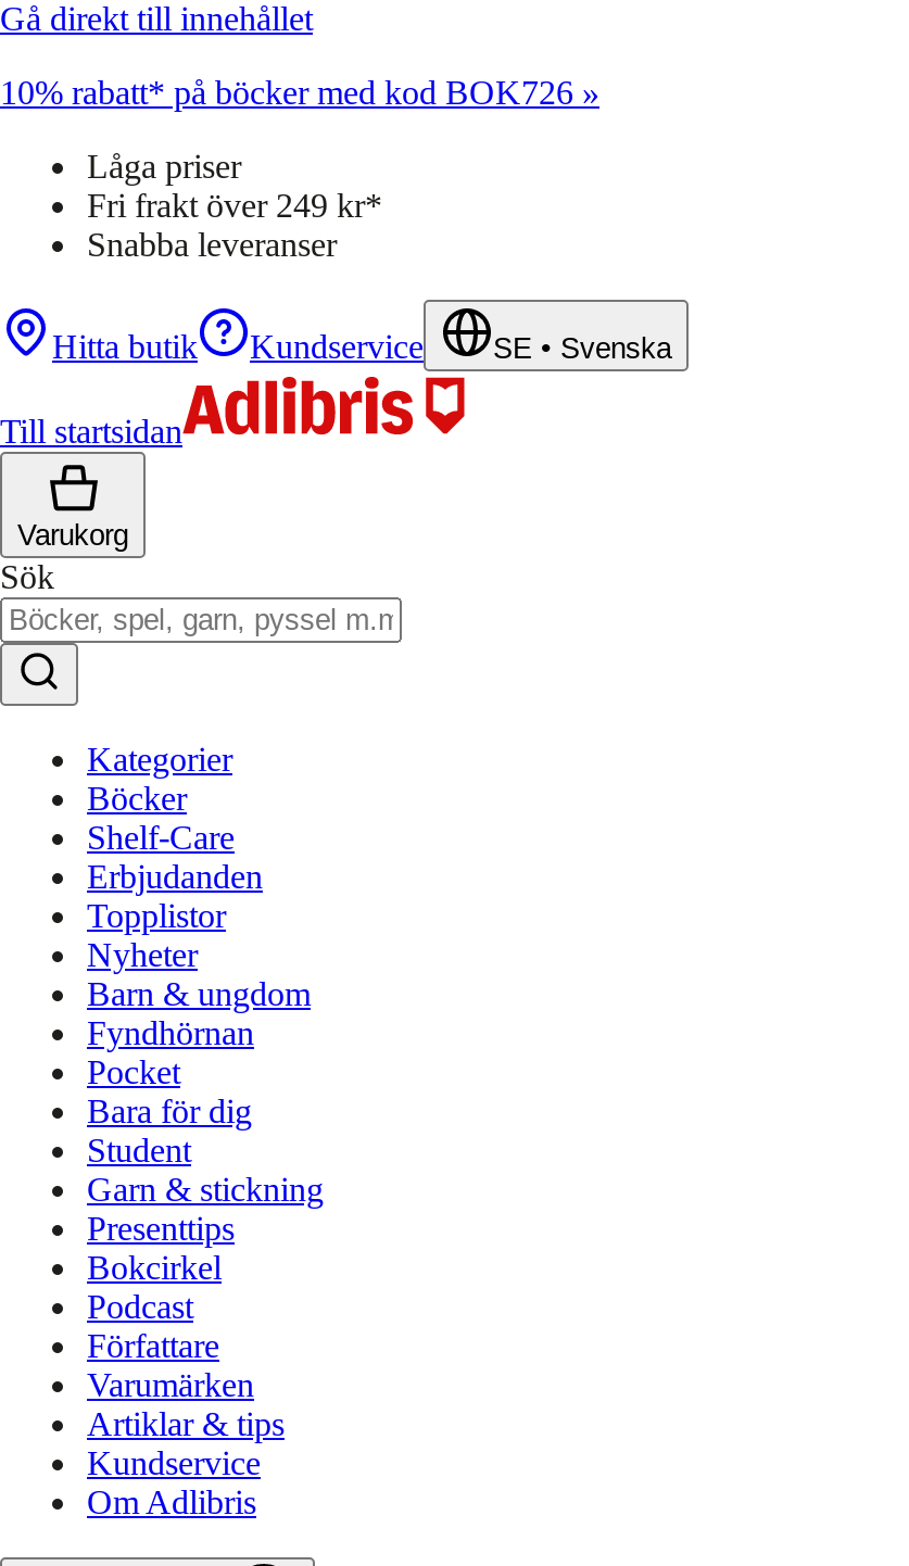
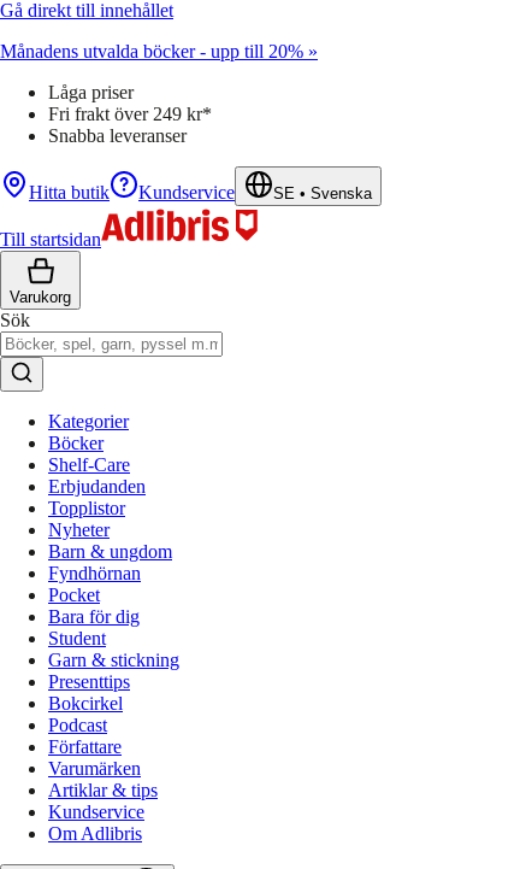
[0,74,599,111] 10% rabatt* på böcker med kod BOK726 » -> [0,41,318,61] Månadens utvalda böcker - upp till 20% »

